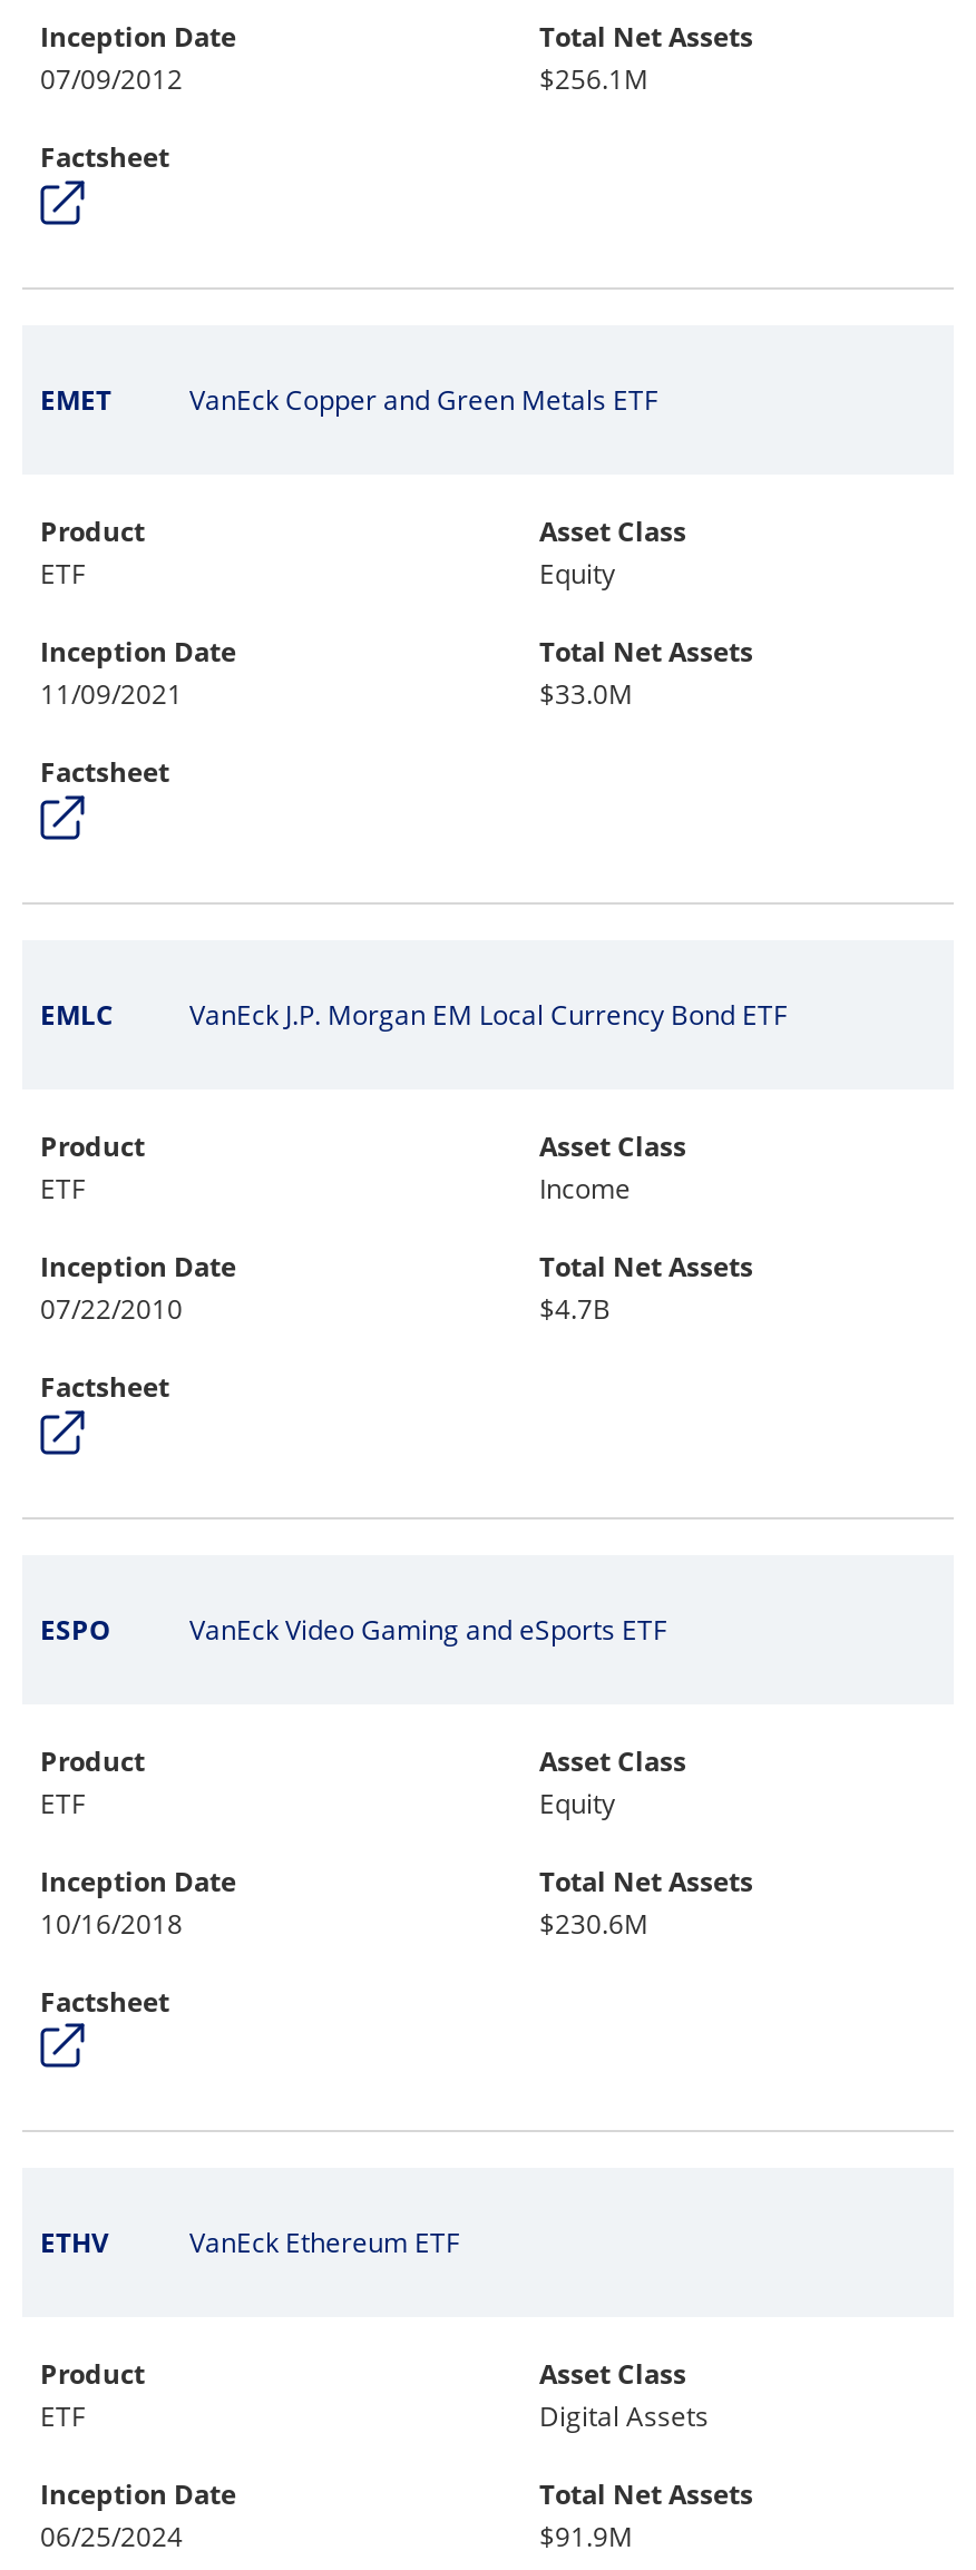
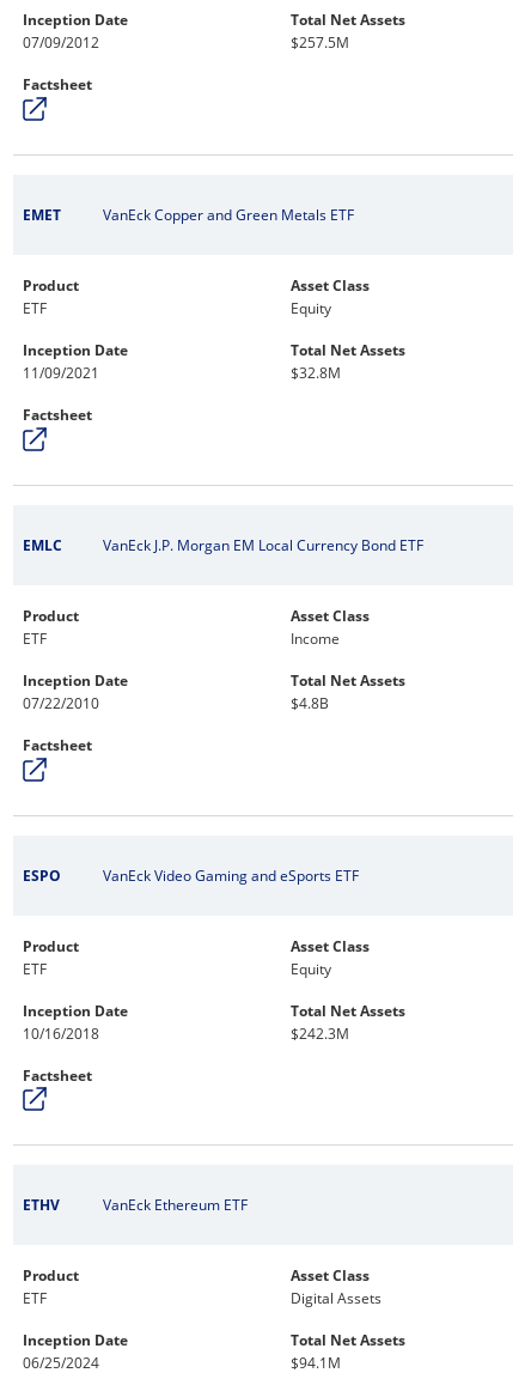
[539,61,648,99] $256.1M -> [291,33,349,53] $257.5M
[539,675,633,713] $33.0M -> [291,363,341,383] $32.8M
[539,1290,611,1328] $4.7B -> [291,693,329,713] $4.8B
[539,1904,648,1942] $230.6M -> [291,1023,349,1043] $242.3M
[539,2519,633,2557] $91.9M -> [291,1353,341,1374] $94.1M

